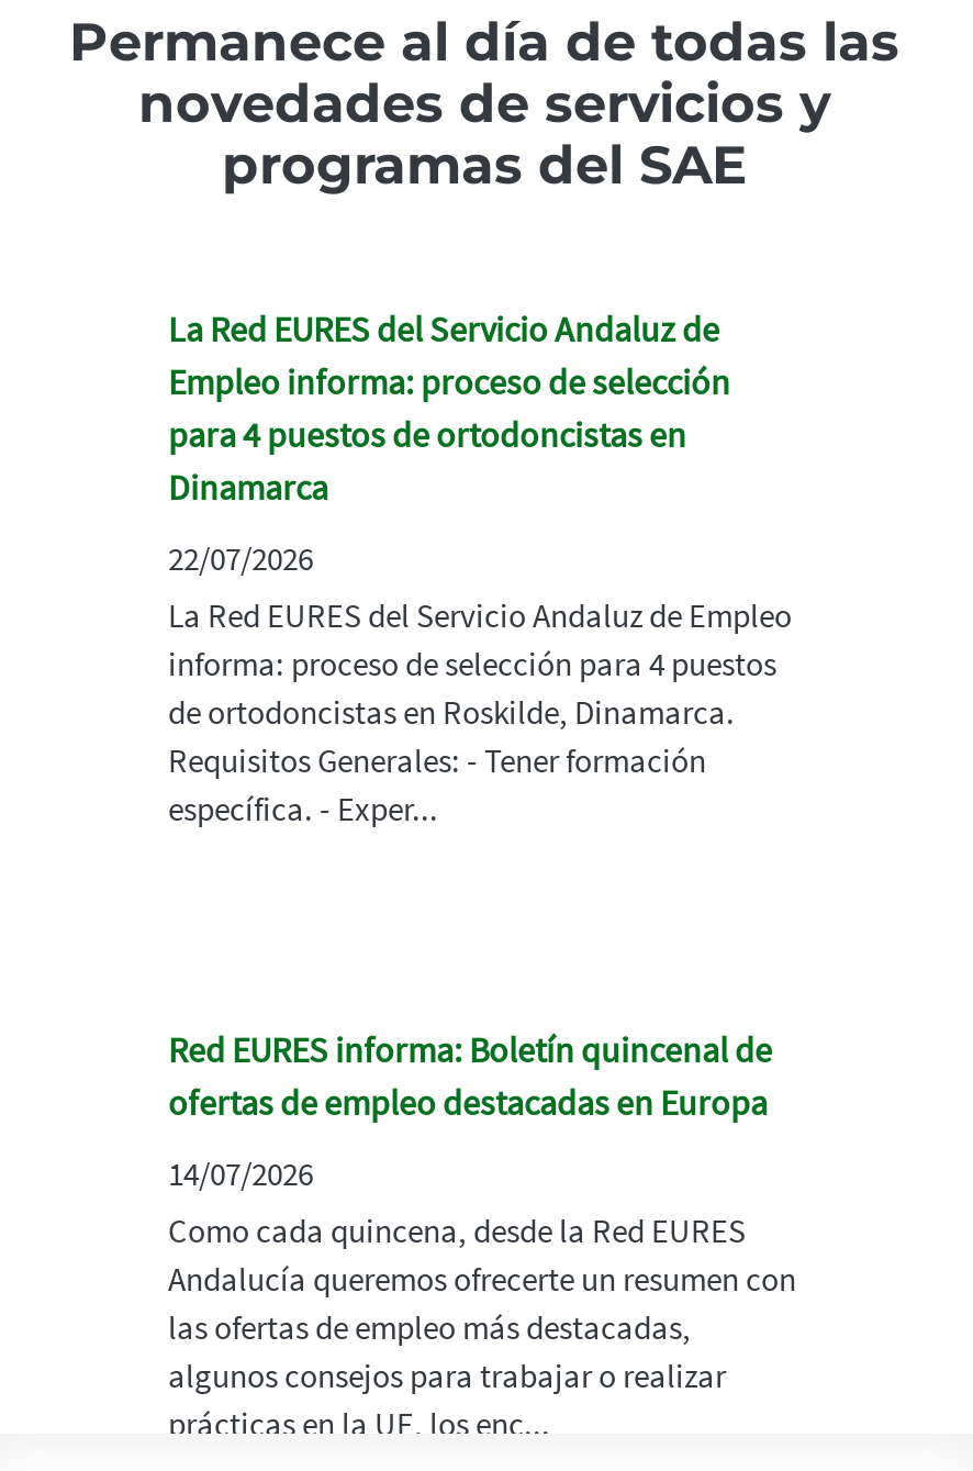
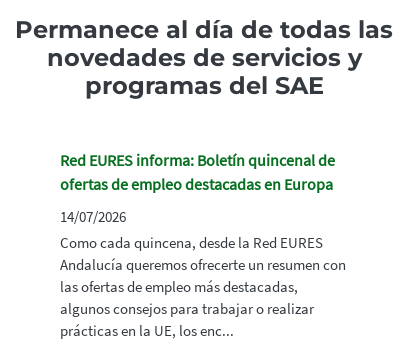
[168,306,792,829] La Red EURES del Servicio Andaluz de | Empleo informa: proceso de selección | para 4 puestos de ortodoncistas en | Dinamarca | 22/07/2026 | La Red EURES del Servicio Andaluz de Empleo | informa: proceso de selección para 4 puestos | de ortodoncistas en Roskilde, Dinamarca. | Requisitos Generales: - Tener formación | específica. - Exper... -> none

